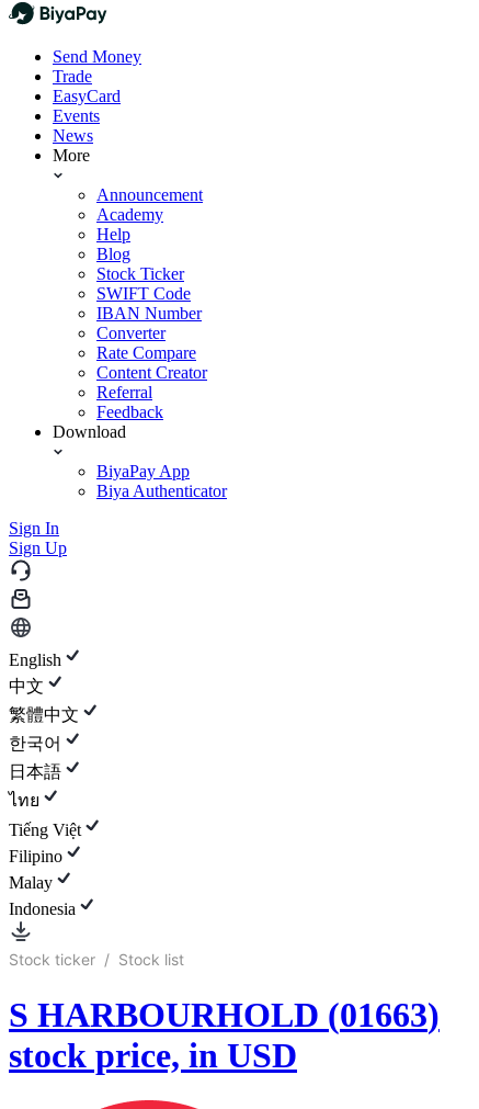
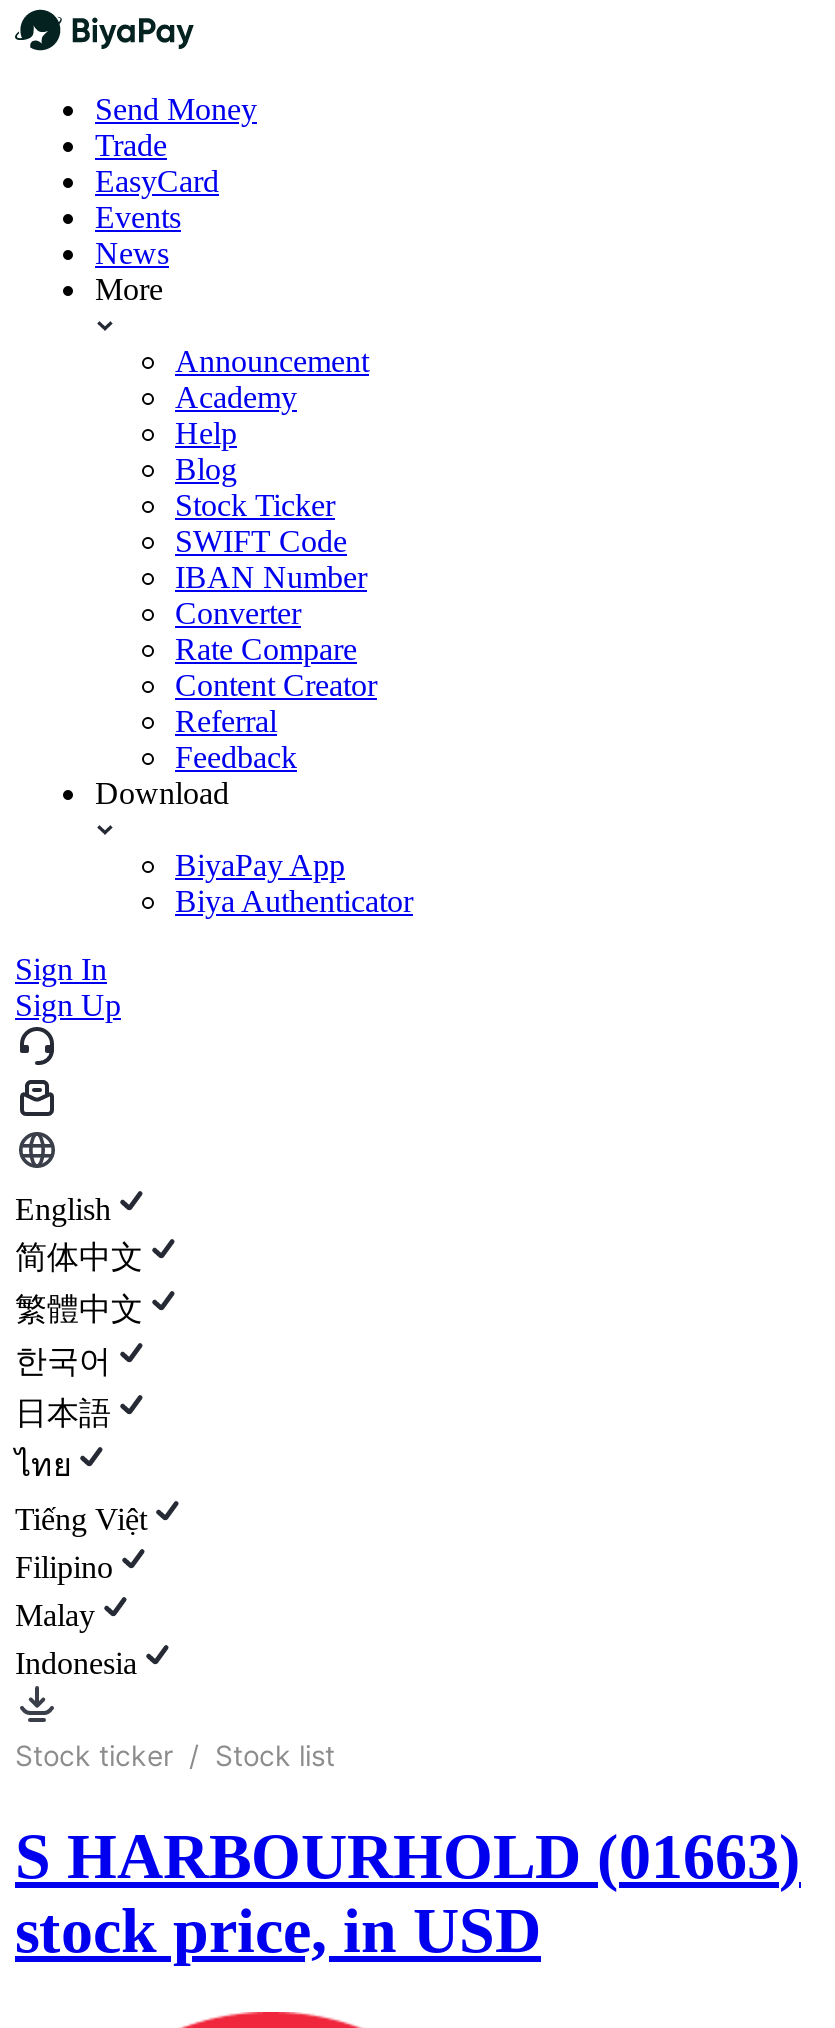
[9,677,44,695] 中文 -> [15,1240,143,1274] 简体中文

